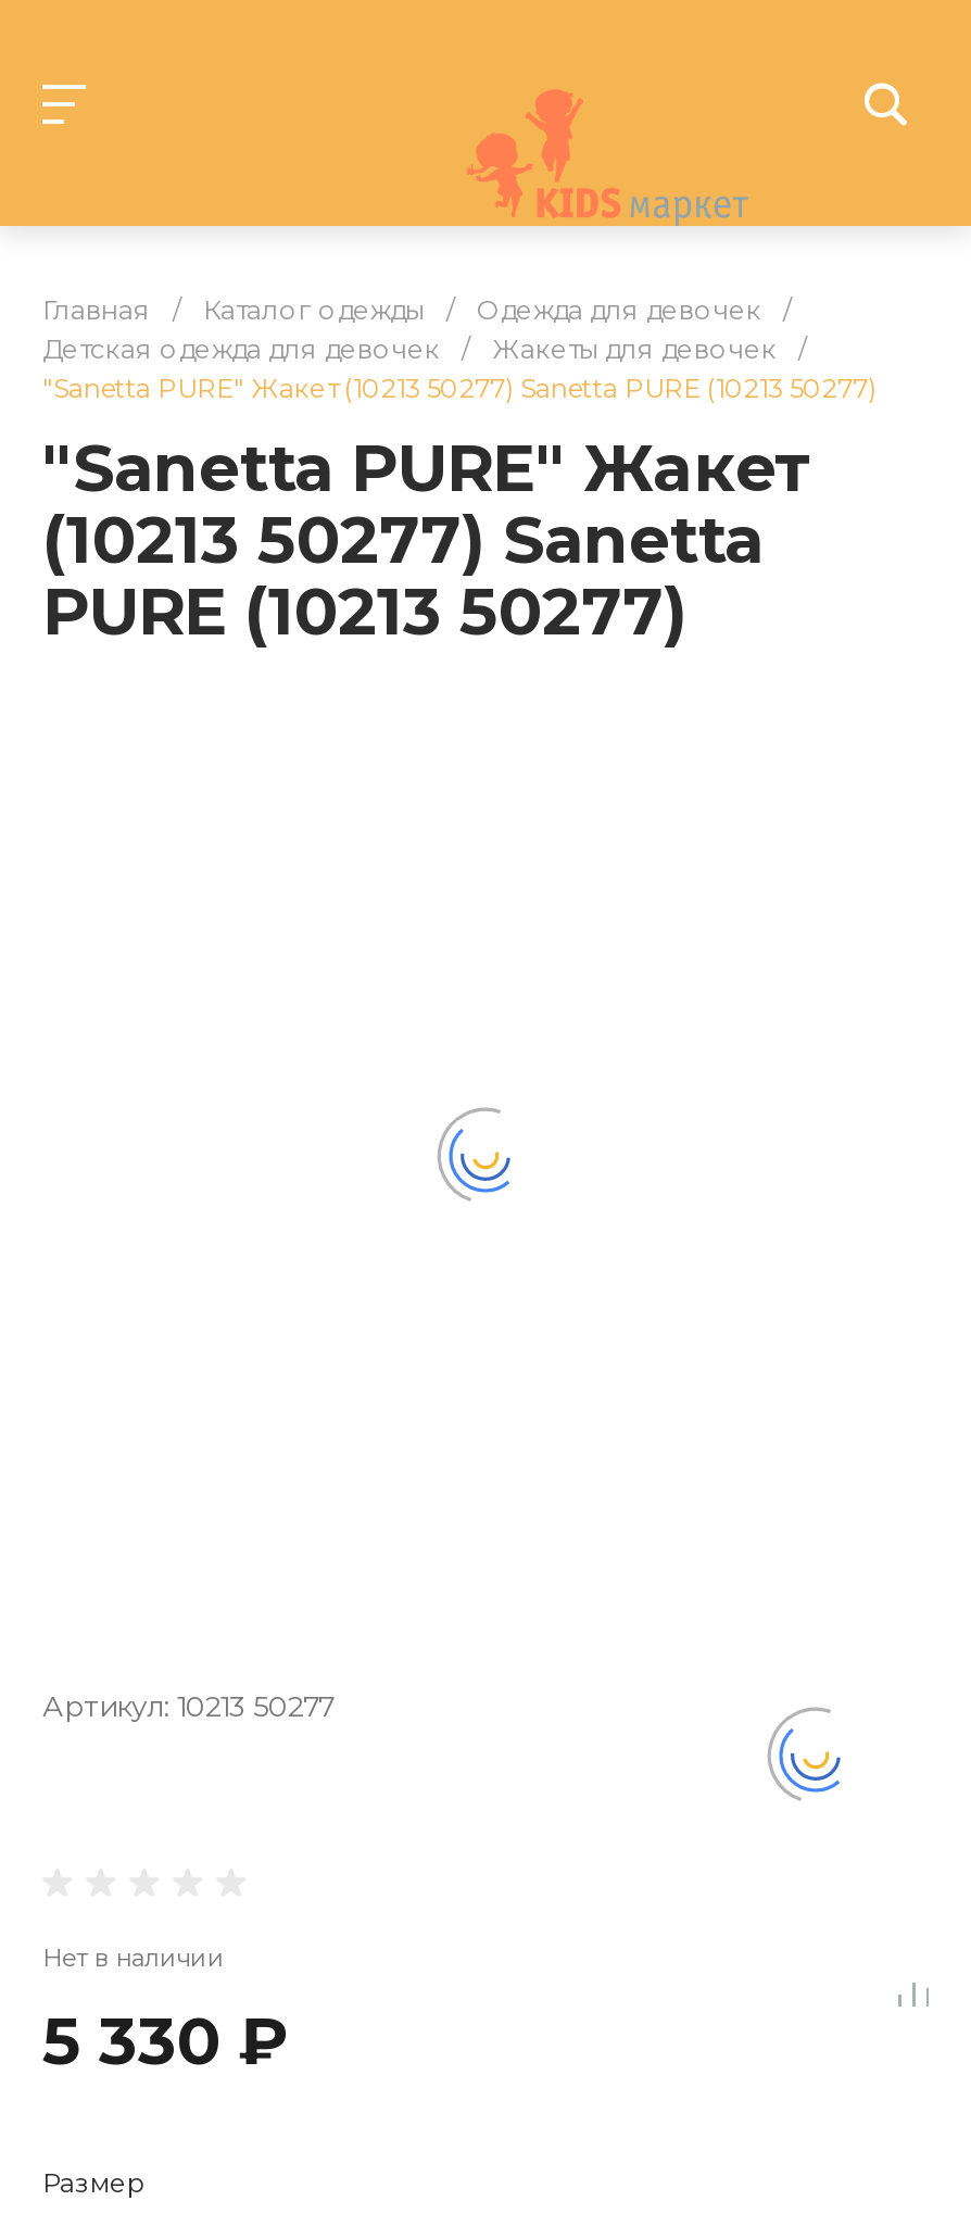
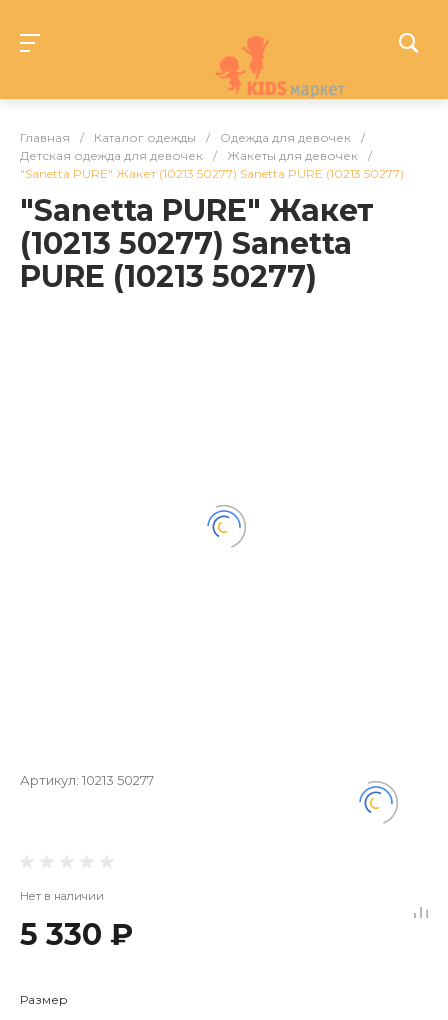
[438,1112,531,1202] [image] -> [207,507,247,547] [image]
[766,1712,861,1801] [image] -> [359,783,399,823] [image]

